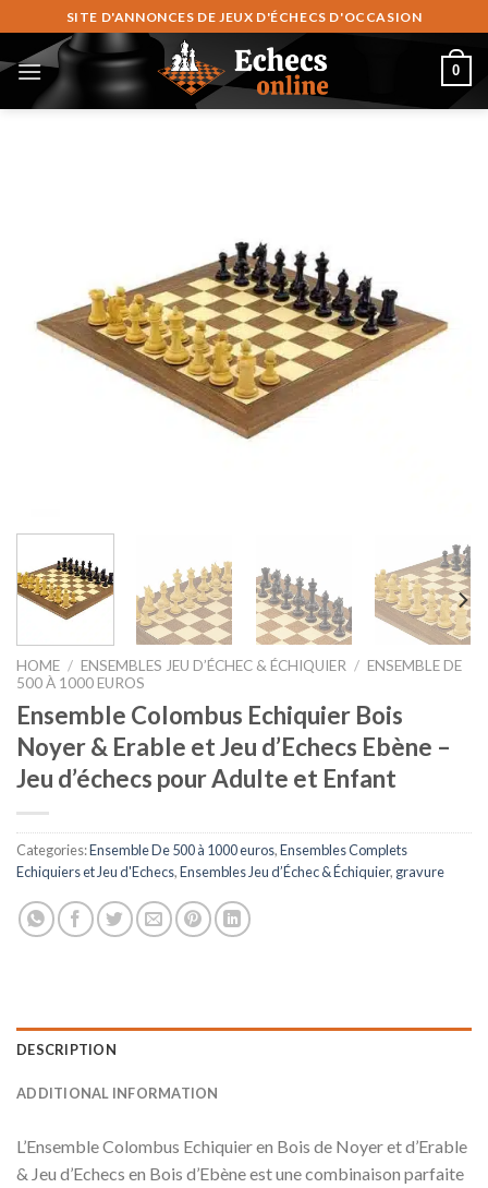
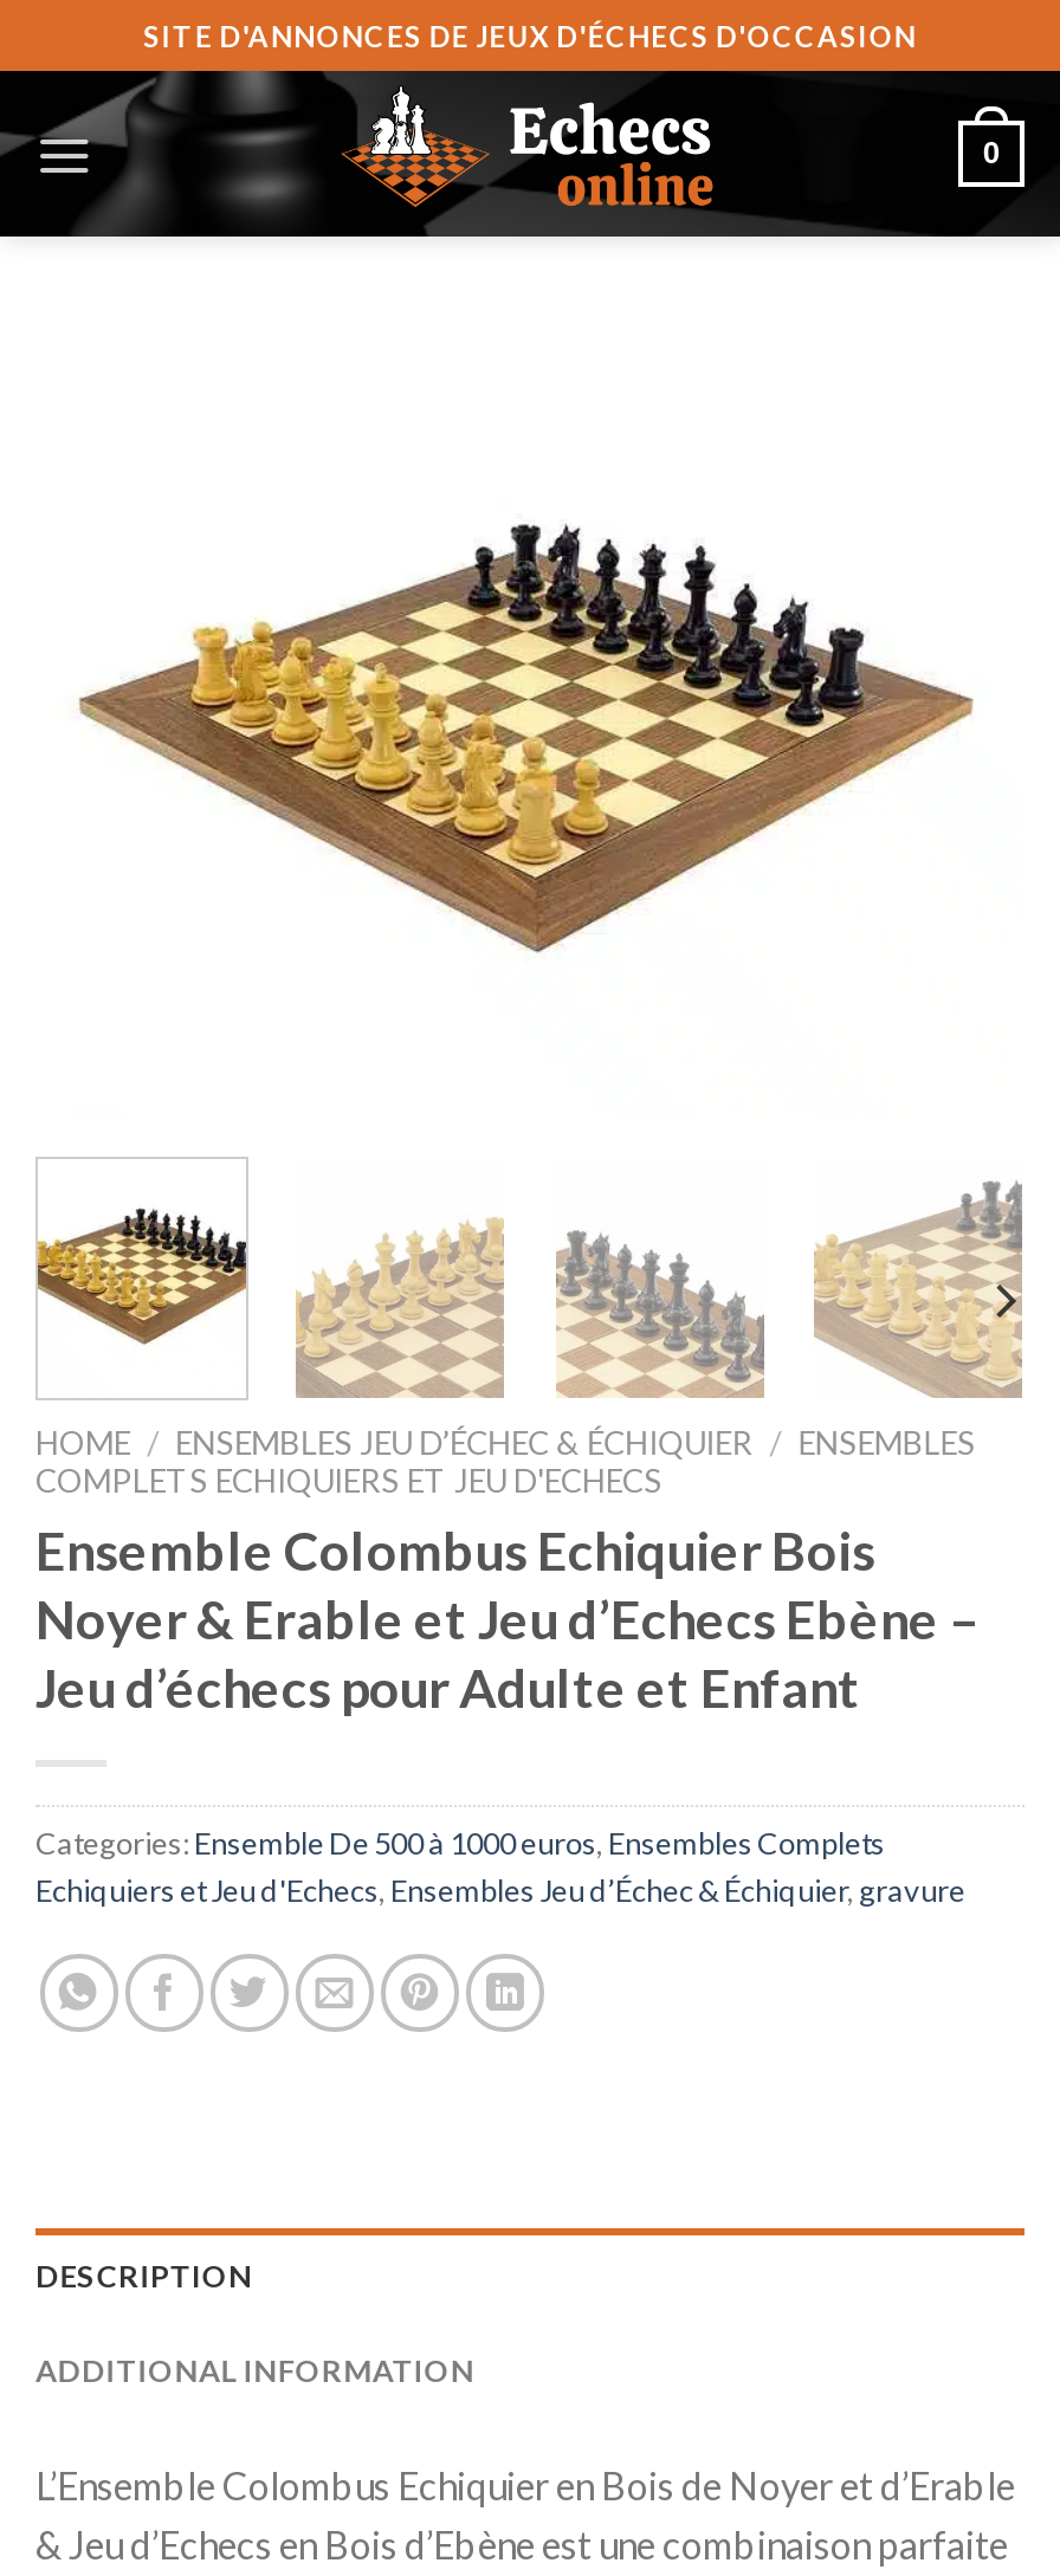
[16,656,462,691] HOME / ENSEMBLES JEU D’ÉCHEC & ÉCHIQUIER / ENSEMBLE DE | 500 À 1000 EUROS -> [35,1423,976,1499] HOME / ENSEMBLES JEU D’ÉCHEC & ÉCHIQUIER / ENSEMBLES | COMPLETS ECHIQUIERS ET JEU D'ECHECS

